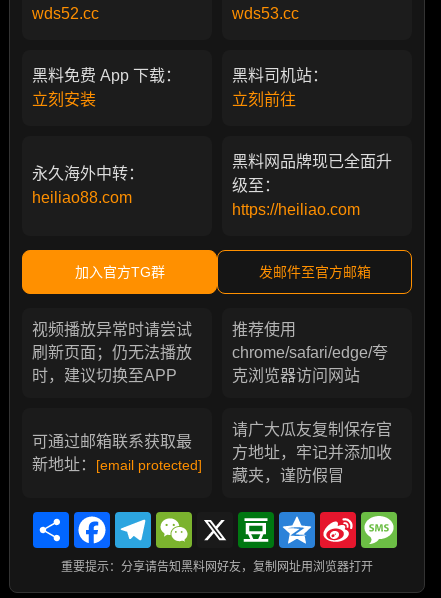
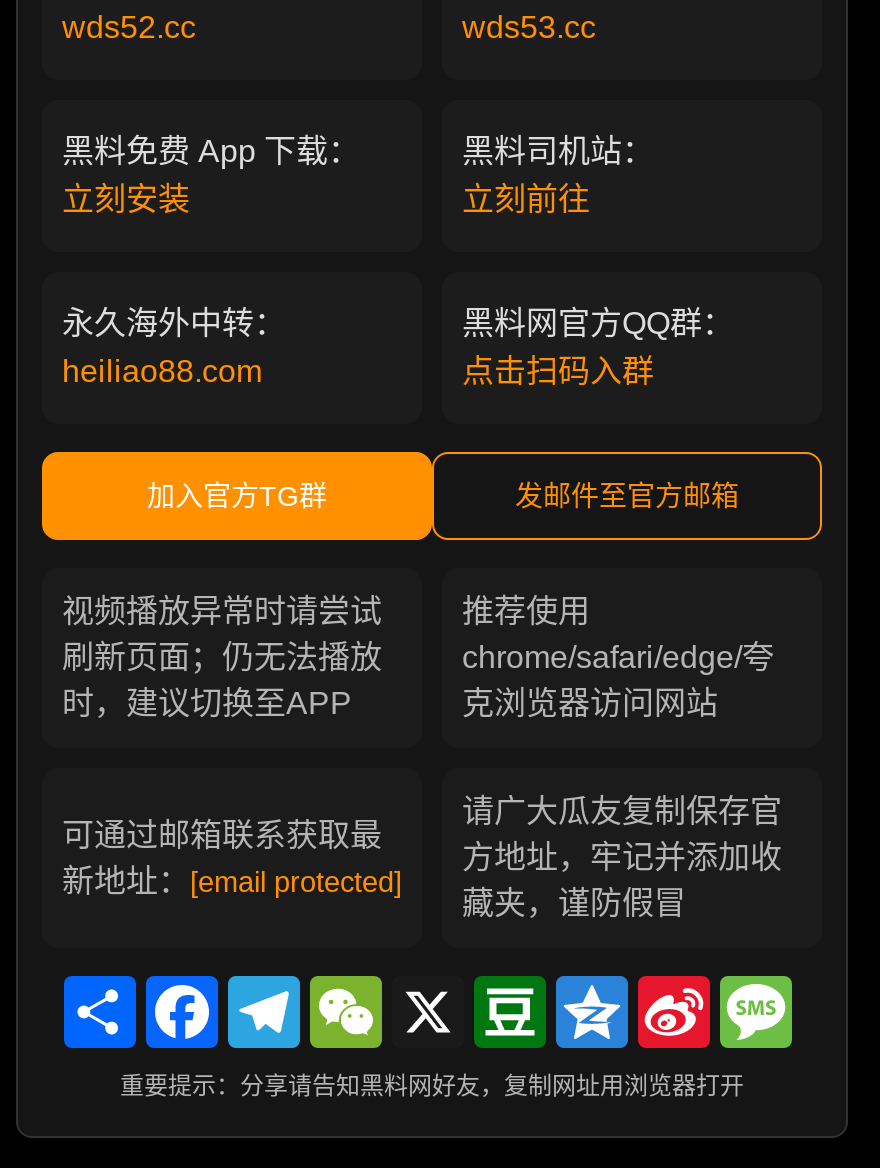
[232,153,392,218] 黑料网品牌现已全面升 | 级至： | https://heiliao.com -> [462,306,734,388] 黑料网官方QQ群： | 点击扫码入群

